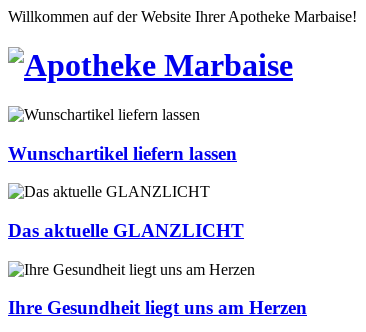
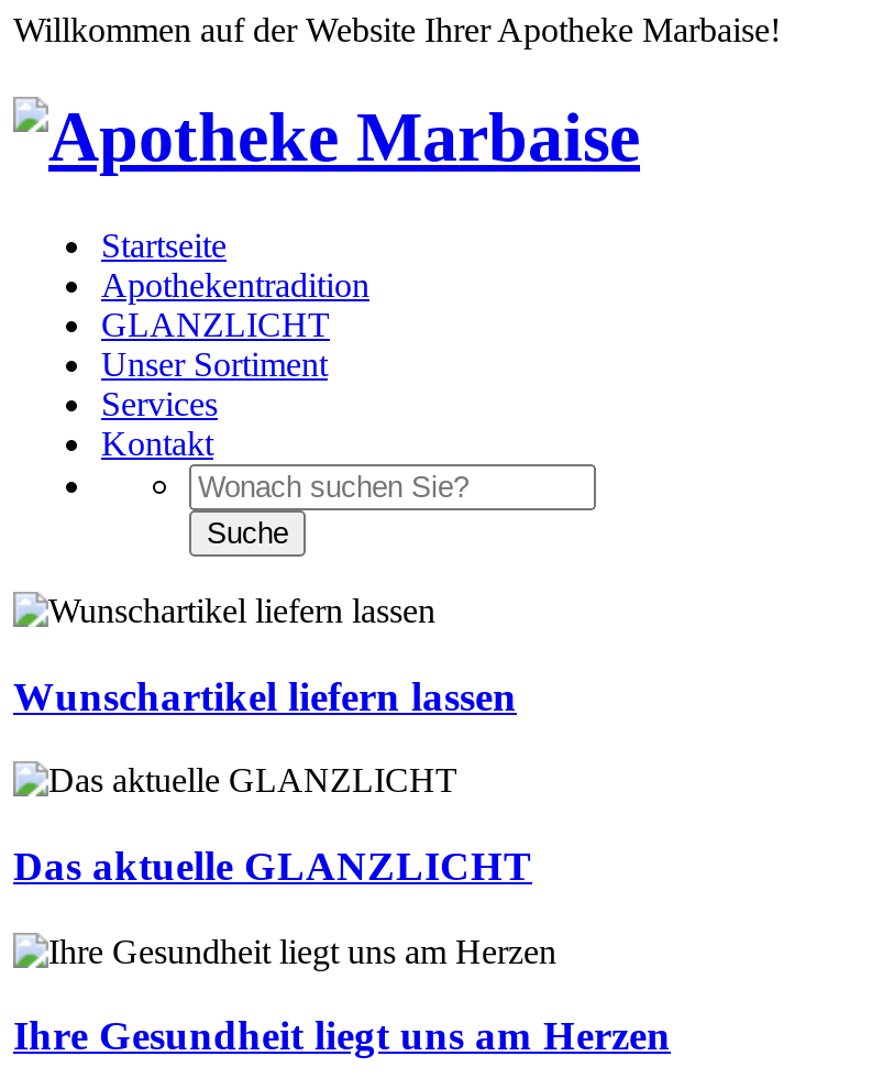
none -> [101,226,369,462] Startseite | Apothekentradition | GLANZLICHT | Unser Sortiment | Services | Kontakt

